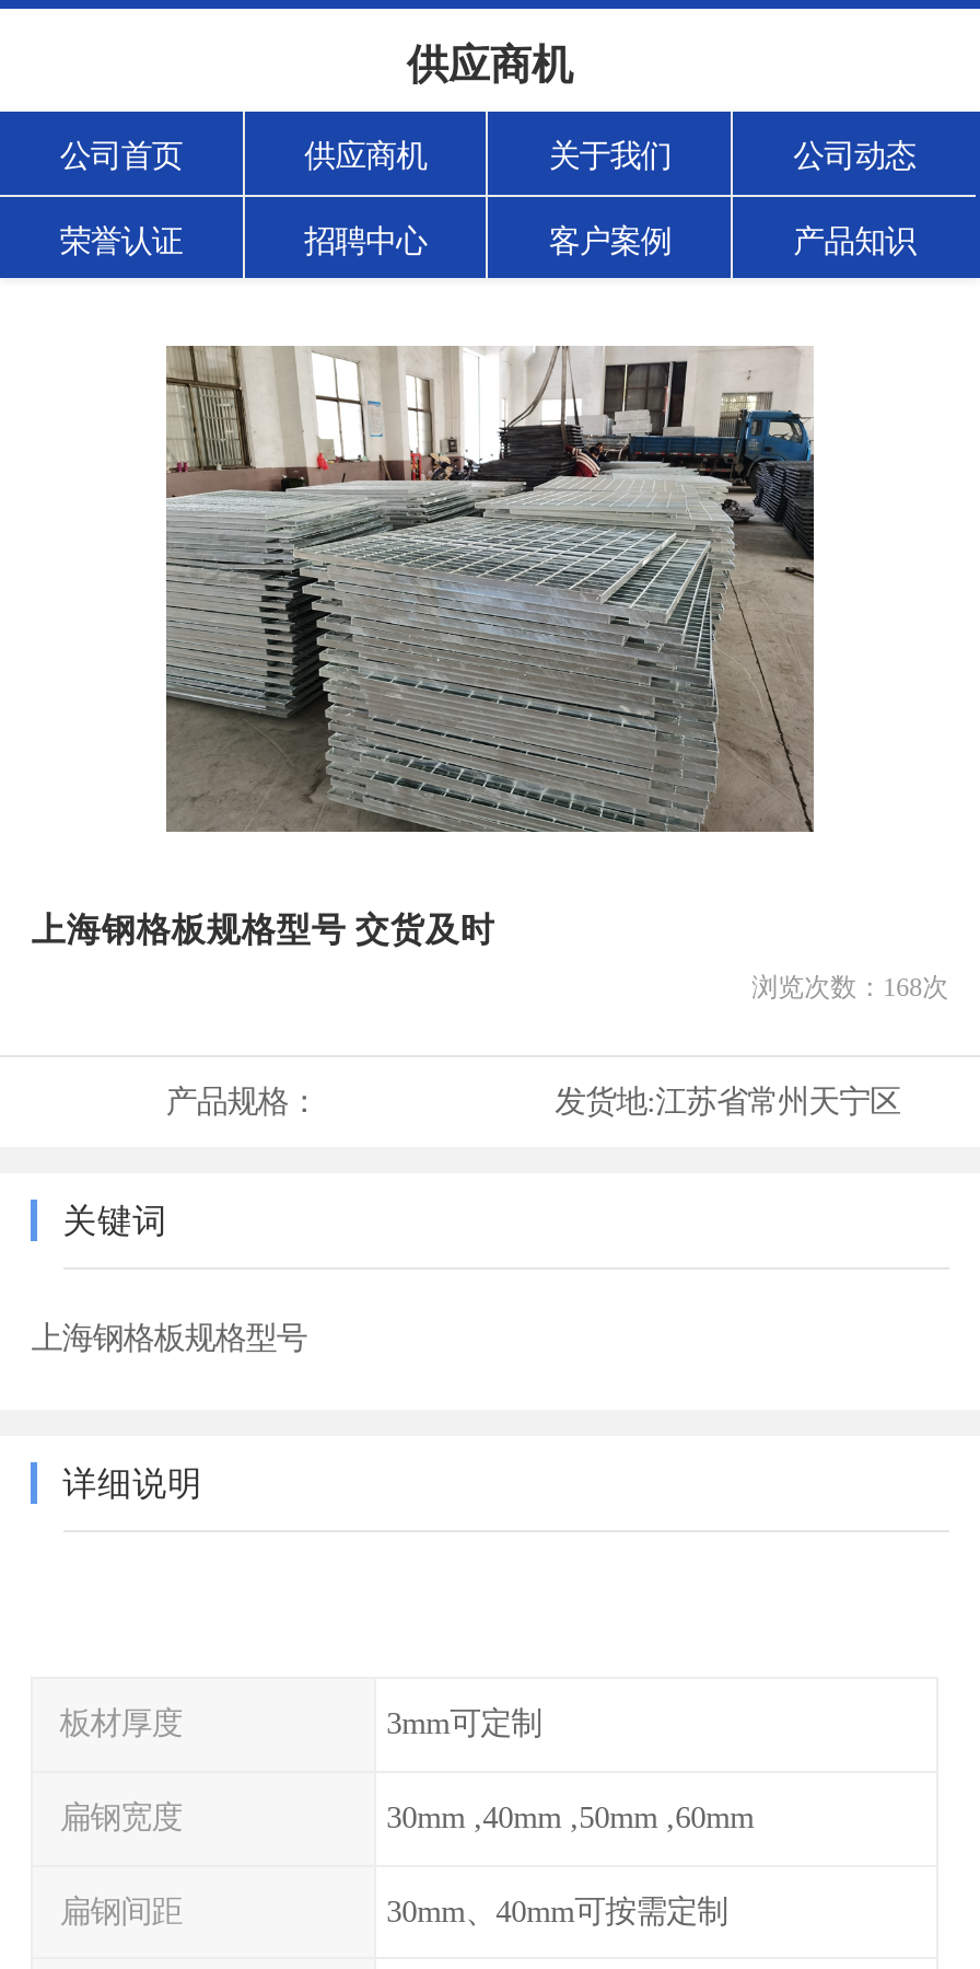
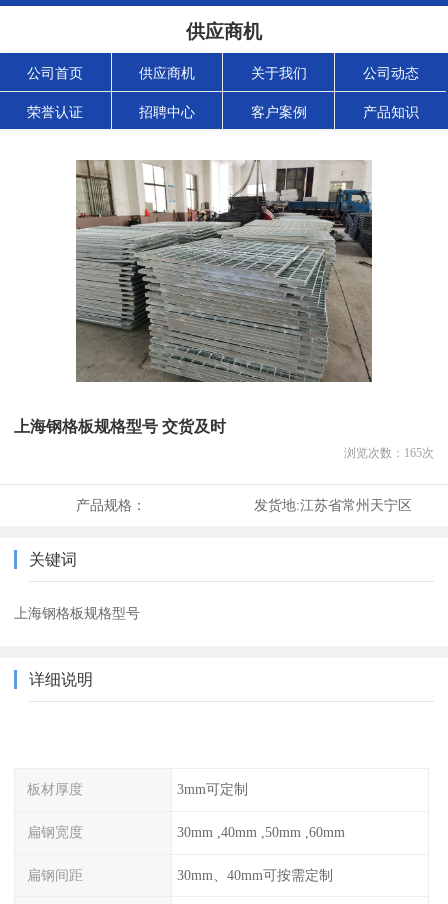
[752,972,949,1003] 浏览次数：168次 -> [344,446,434,460] 浏览次数：165次

